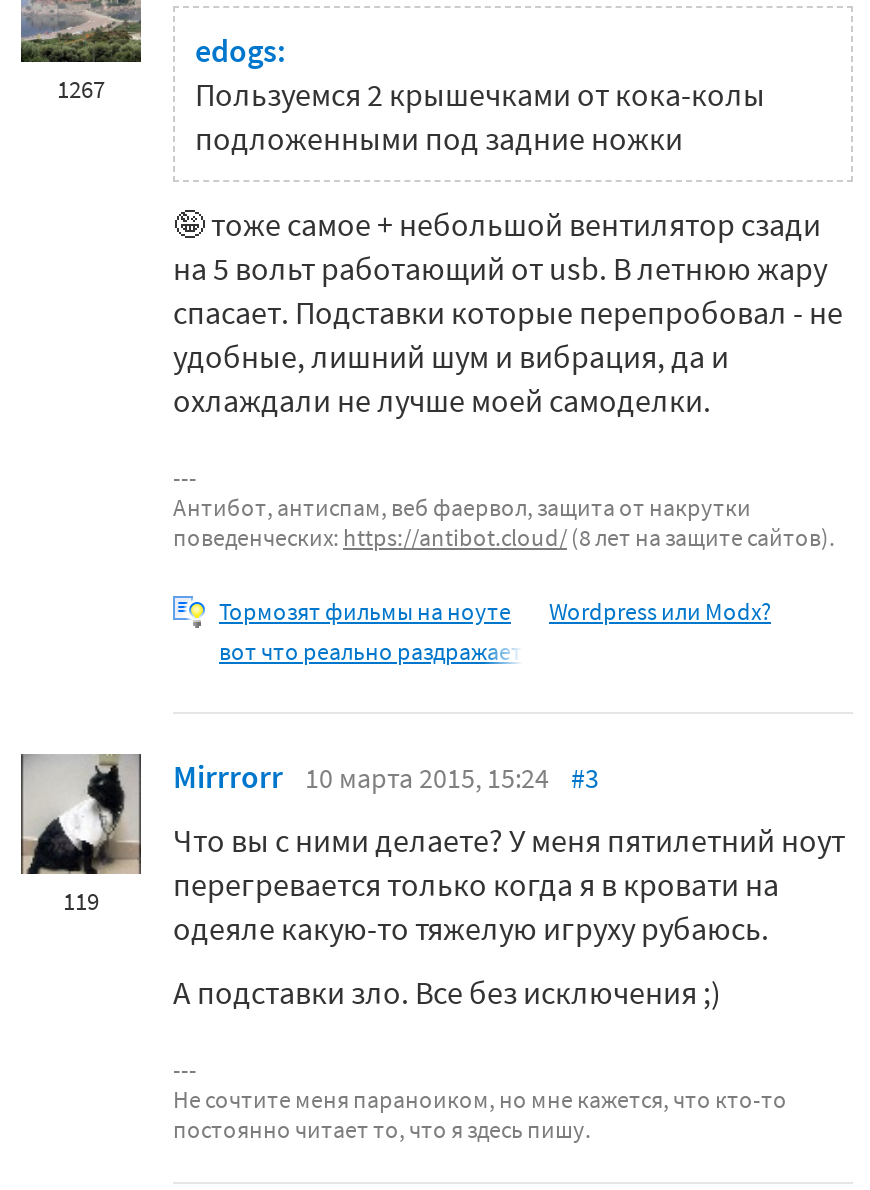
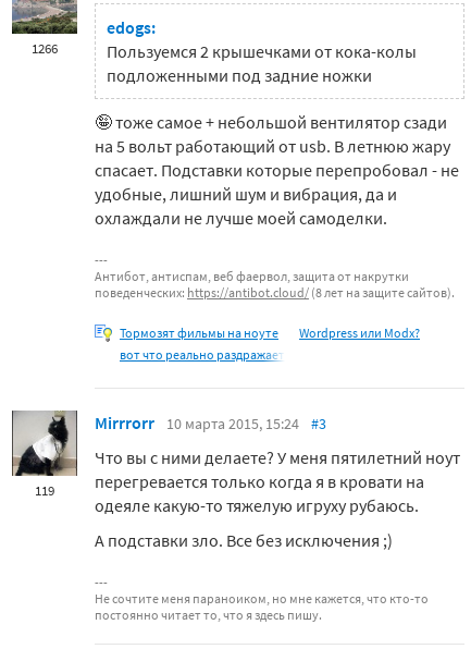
[57,74,105,104] 1267 -> [32,41,58,57] 1266

